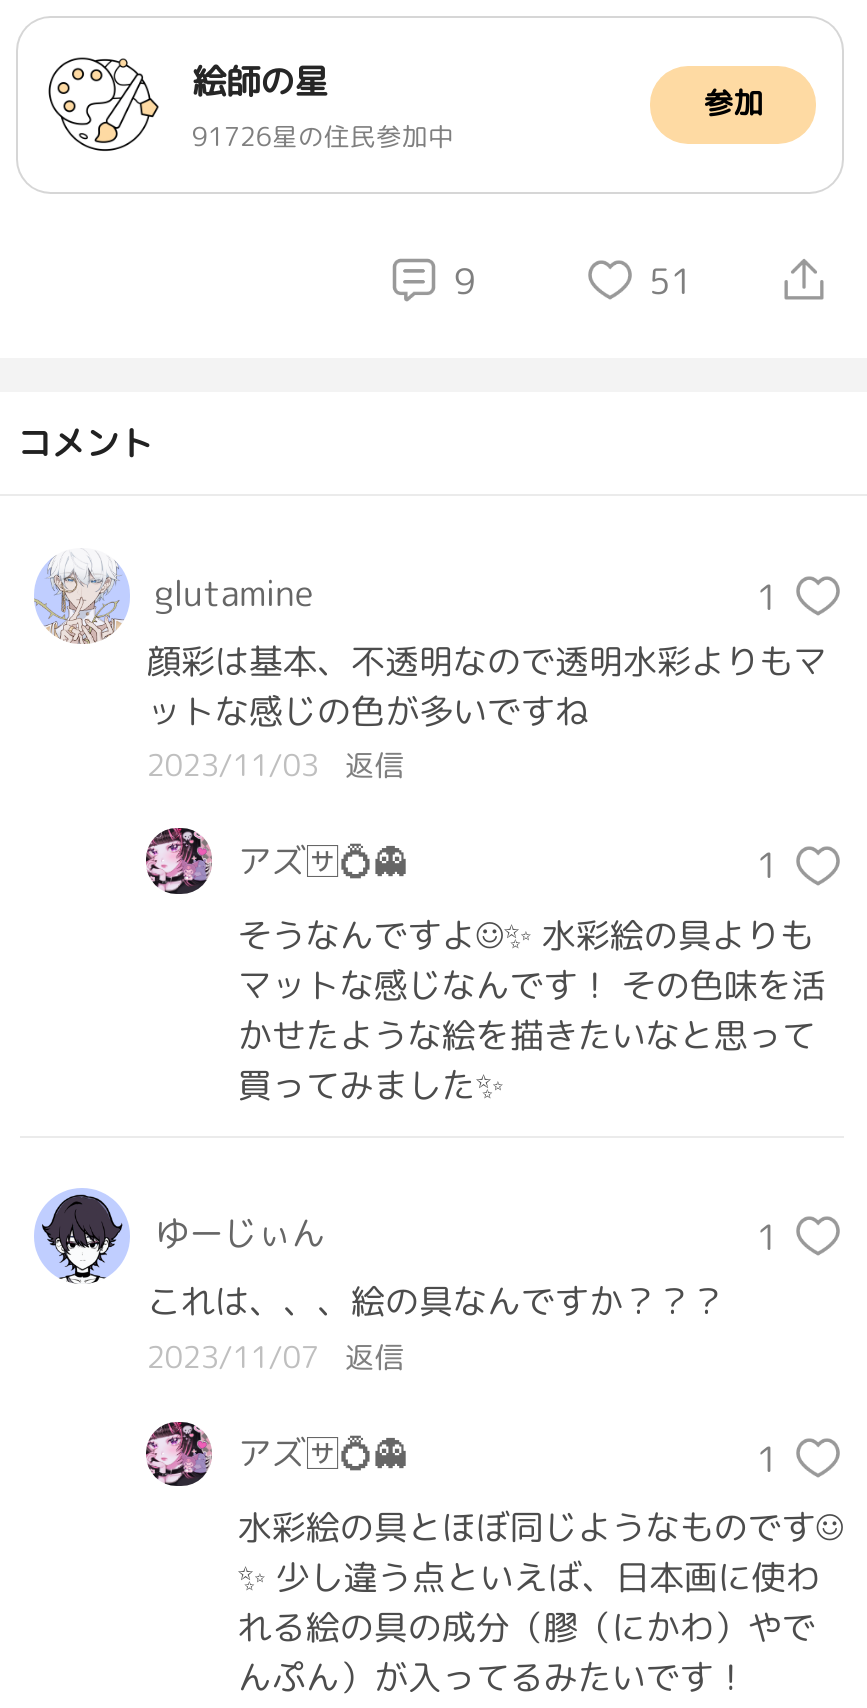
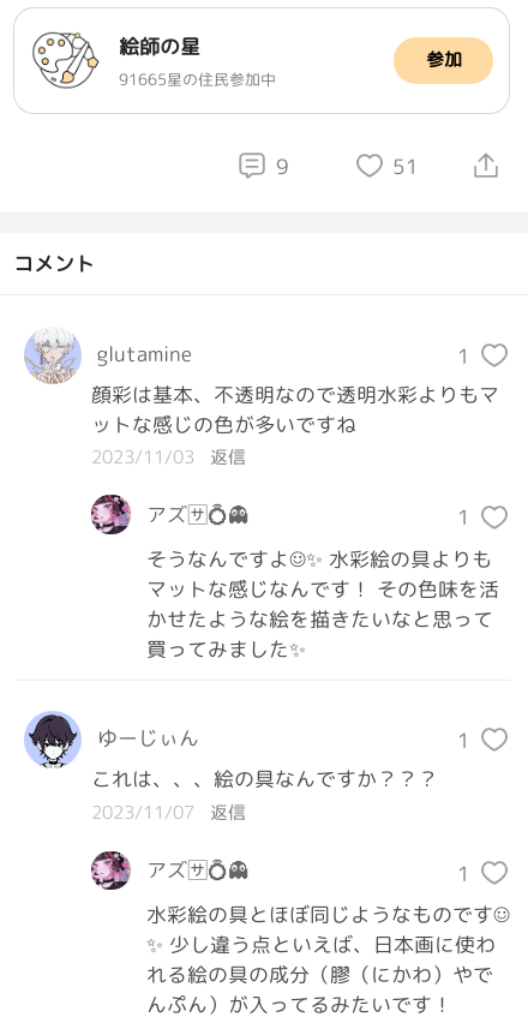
[192,117,454,153] 91726星の住民参加中 -> [119,68,276,90] 91665星の住民参加中

